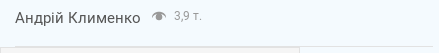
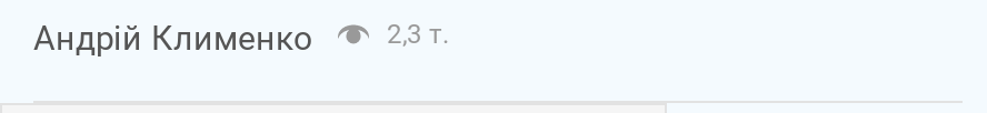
[174,9,202,23] 3,9 т. -> [387,19,449,51] 2,3 т.

